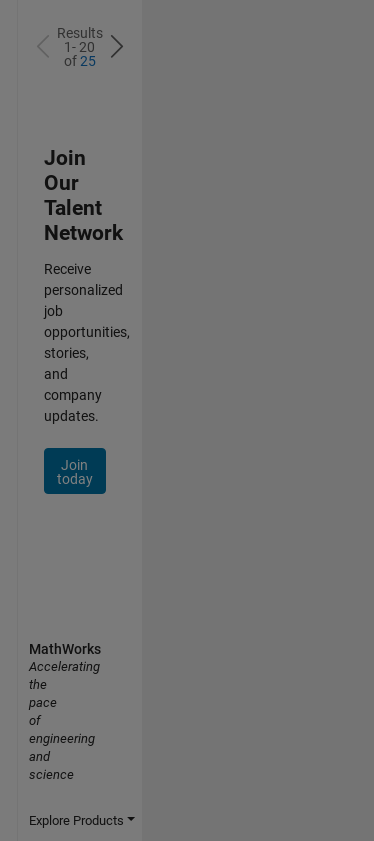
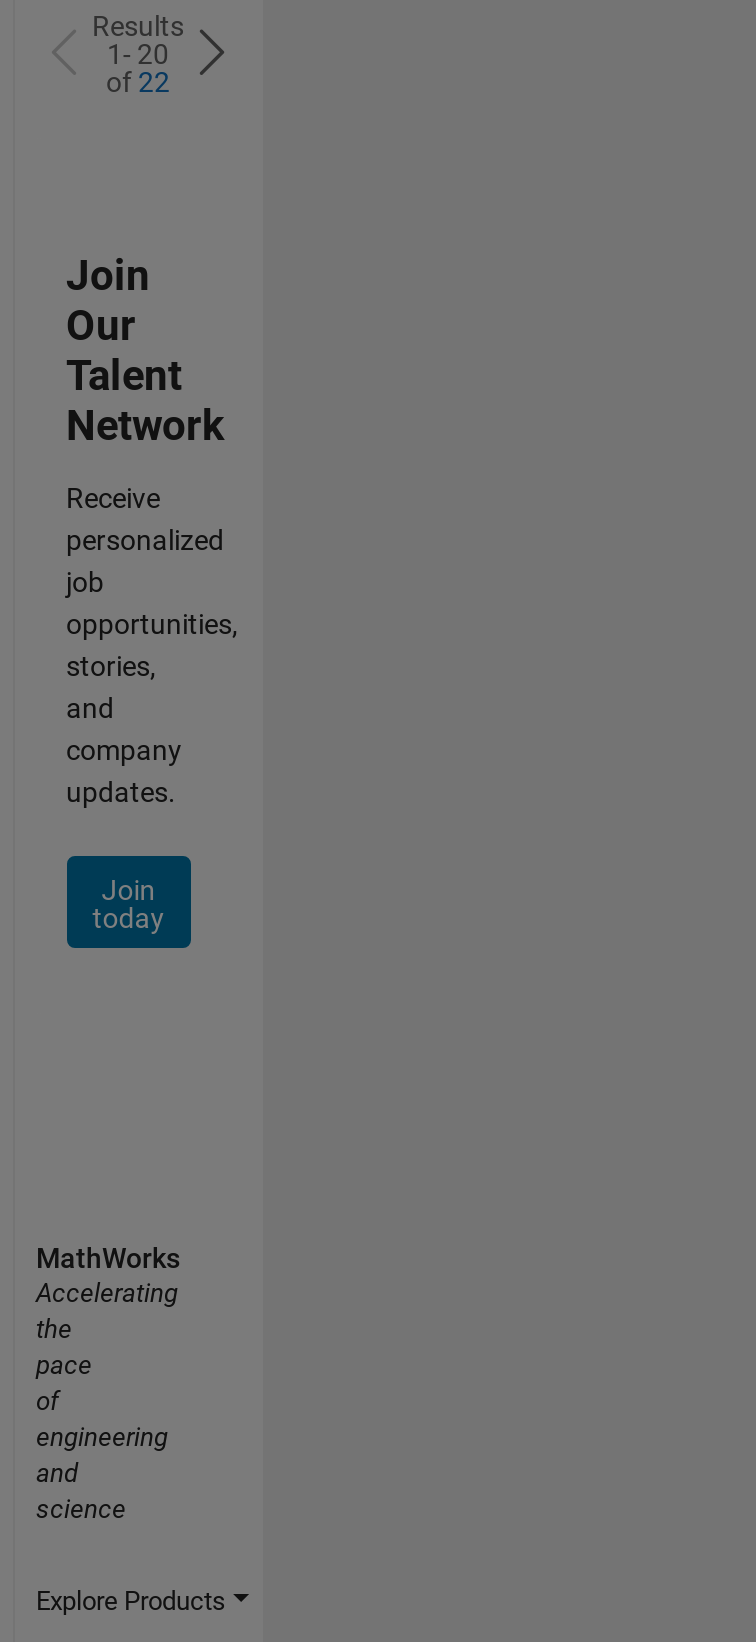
[63,53,95,69] of 25 -> [106,66,170,98] of 22

